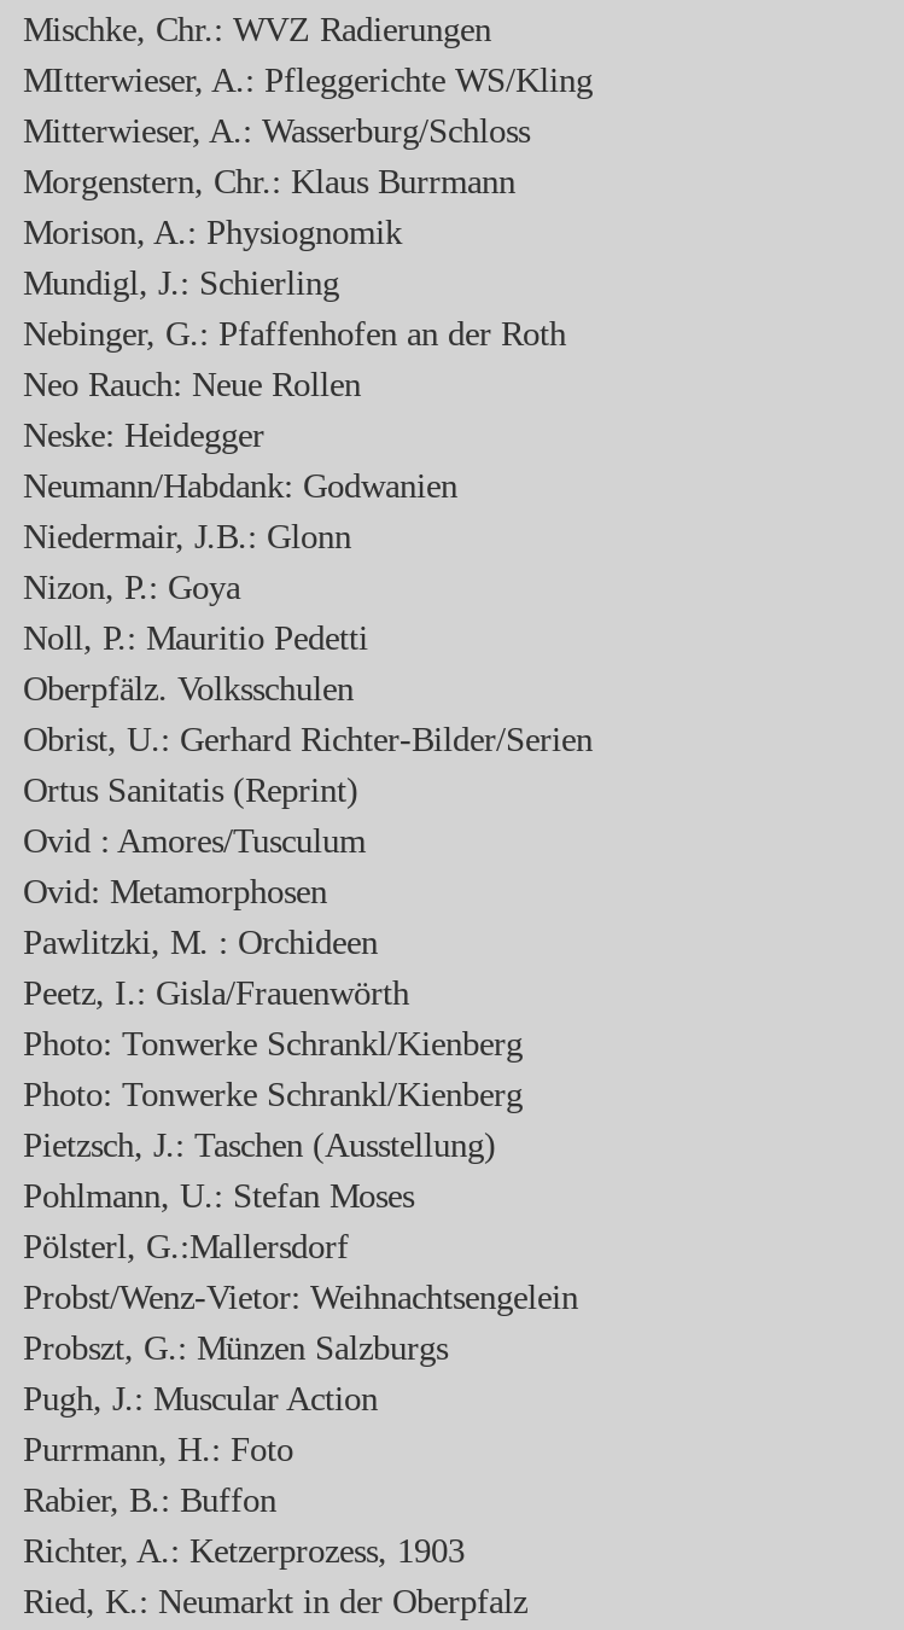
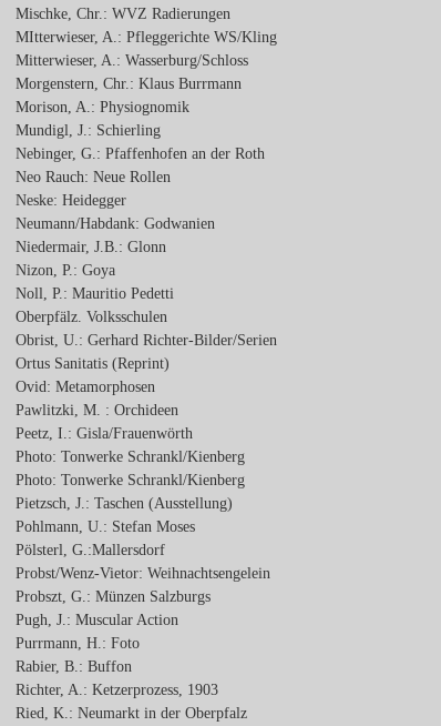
[23,821,366,860] Ovid : Amores/Tusculum -> none

